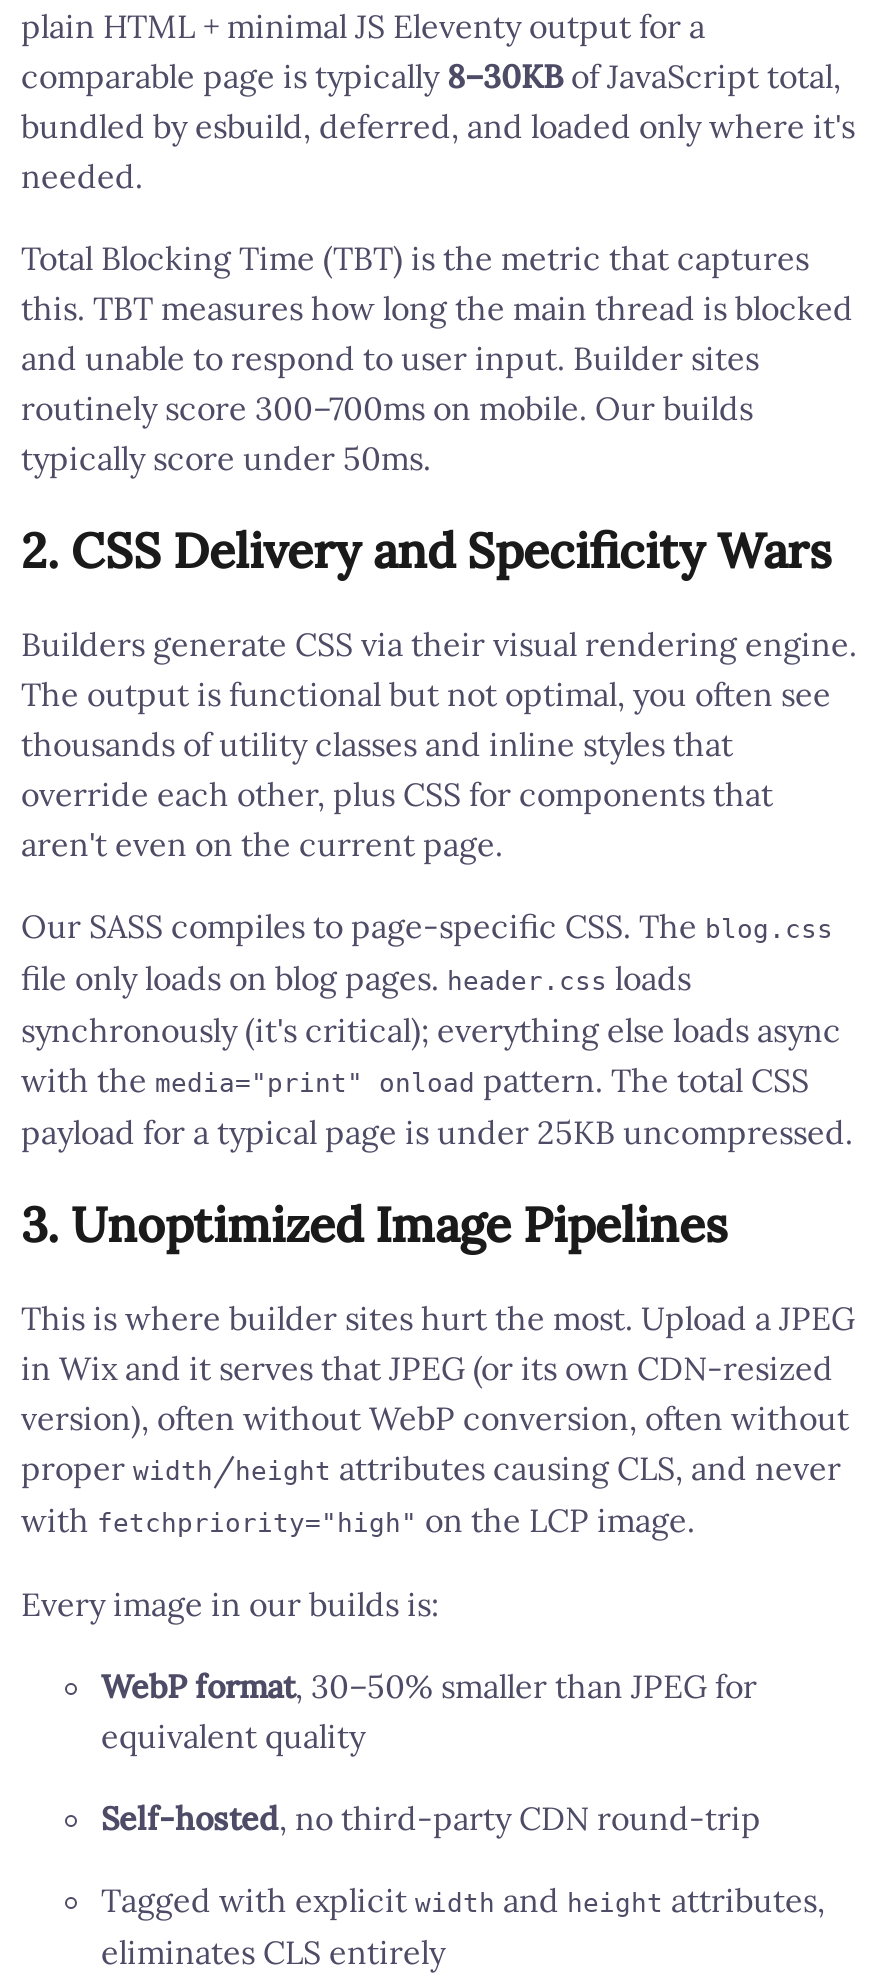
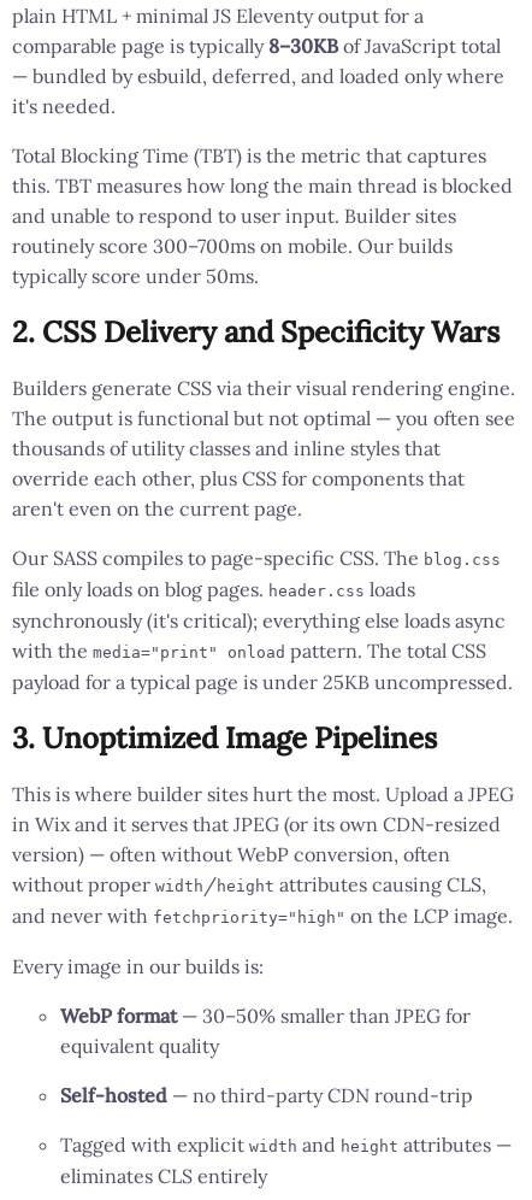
[21,56,855,196] comparable page is typically 8–30KB of JavaScript total, | bundled by esbuild, deferred, and loaded only where it's | needed. -> [13,34,505,118] comparable page is typically 8–30KB of JavaScript total | — bundled by esbuild, deferred, and loaded only where | it's needed.
[21,674,831,714] The output is functional but not optimal, you often see -> [13,406,516,430] The output is functional but not optimal — you often see
[21,1398,849,1540] version), often without WebP conversion, often without | proper width /height attributes causing CLS, and never | with fetchpriority="high" on the LCP image. -> [13,842,513,928] version) — often without WebP conversion, often | without proper width /height attributes causing CLS, | and never with fetchpriority="high" on the LCP image.
[101,1666,757,1706] WebP format, 30–50% smaller than JPEG for -> [61,1004,471,1028] WebP format — 30–50% smaller than JPEG for
[101,1798,761,1838] Self-hosted, no third-party CDN round-trip -> [61,1083,474,1107] Self-hosted — no third-party CDN round-trip
[101,1880,825,1920] Tagged with explicit width and height attributes, -> [61,1133,512,1157] Tagged with explicit width and height attributes —

